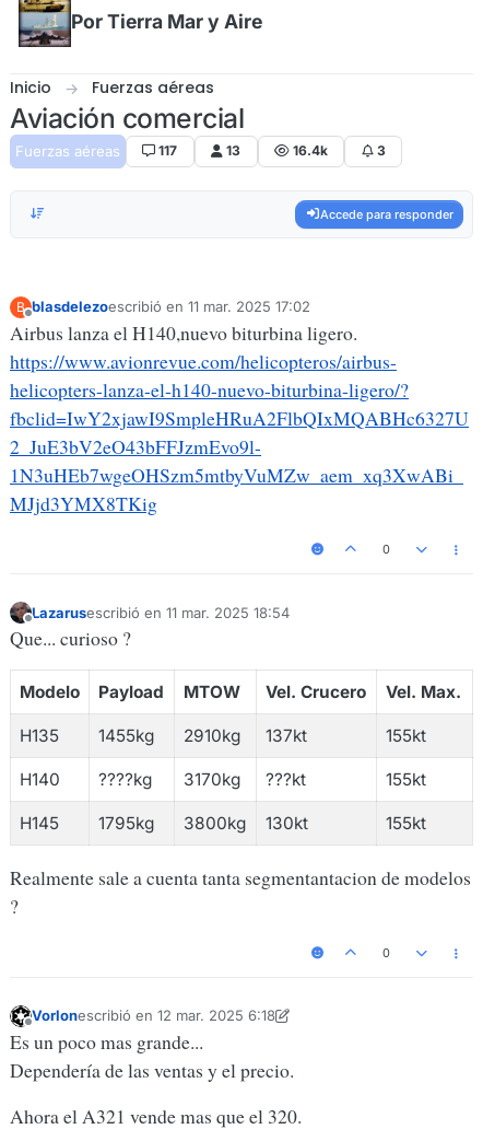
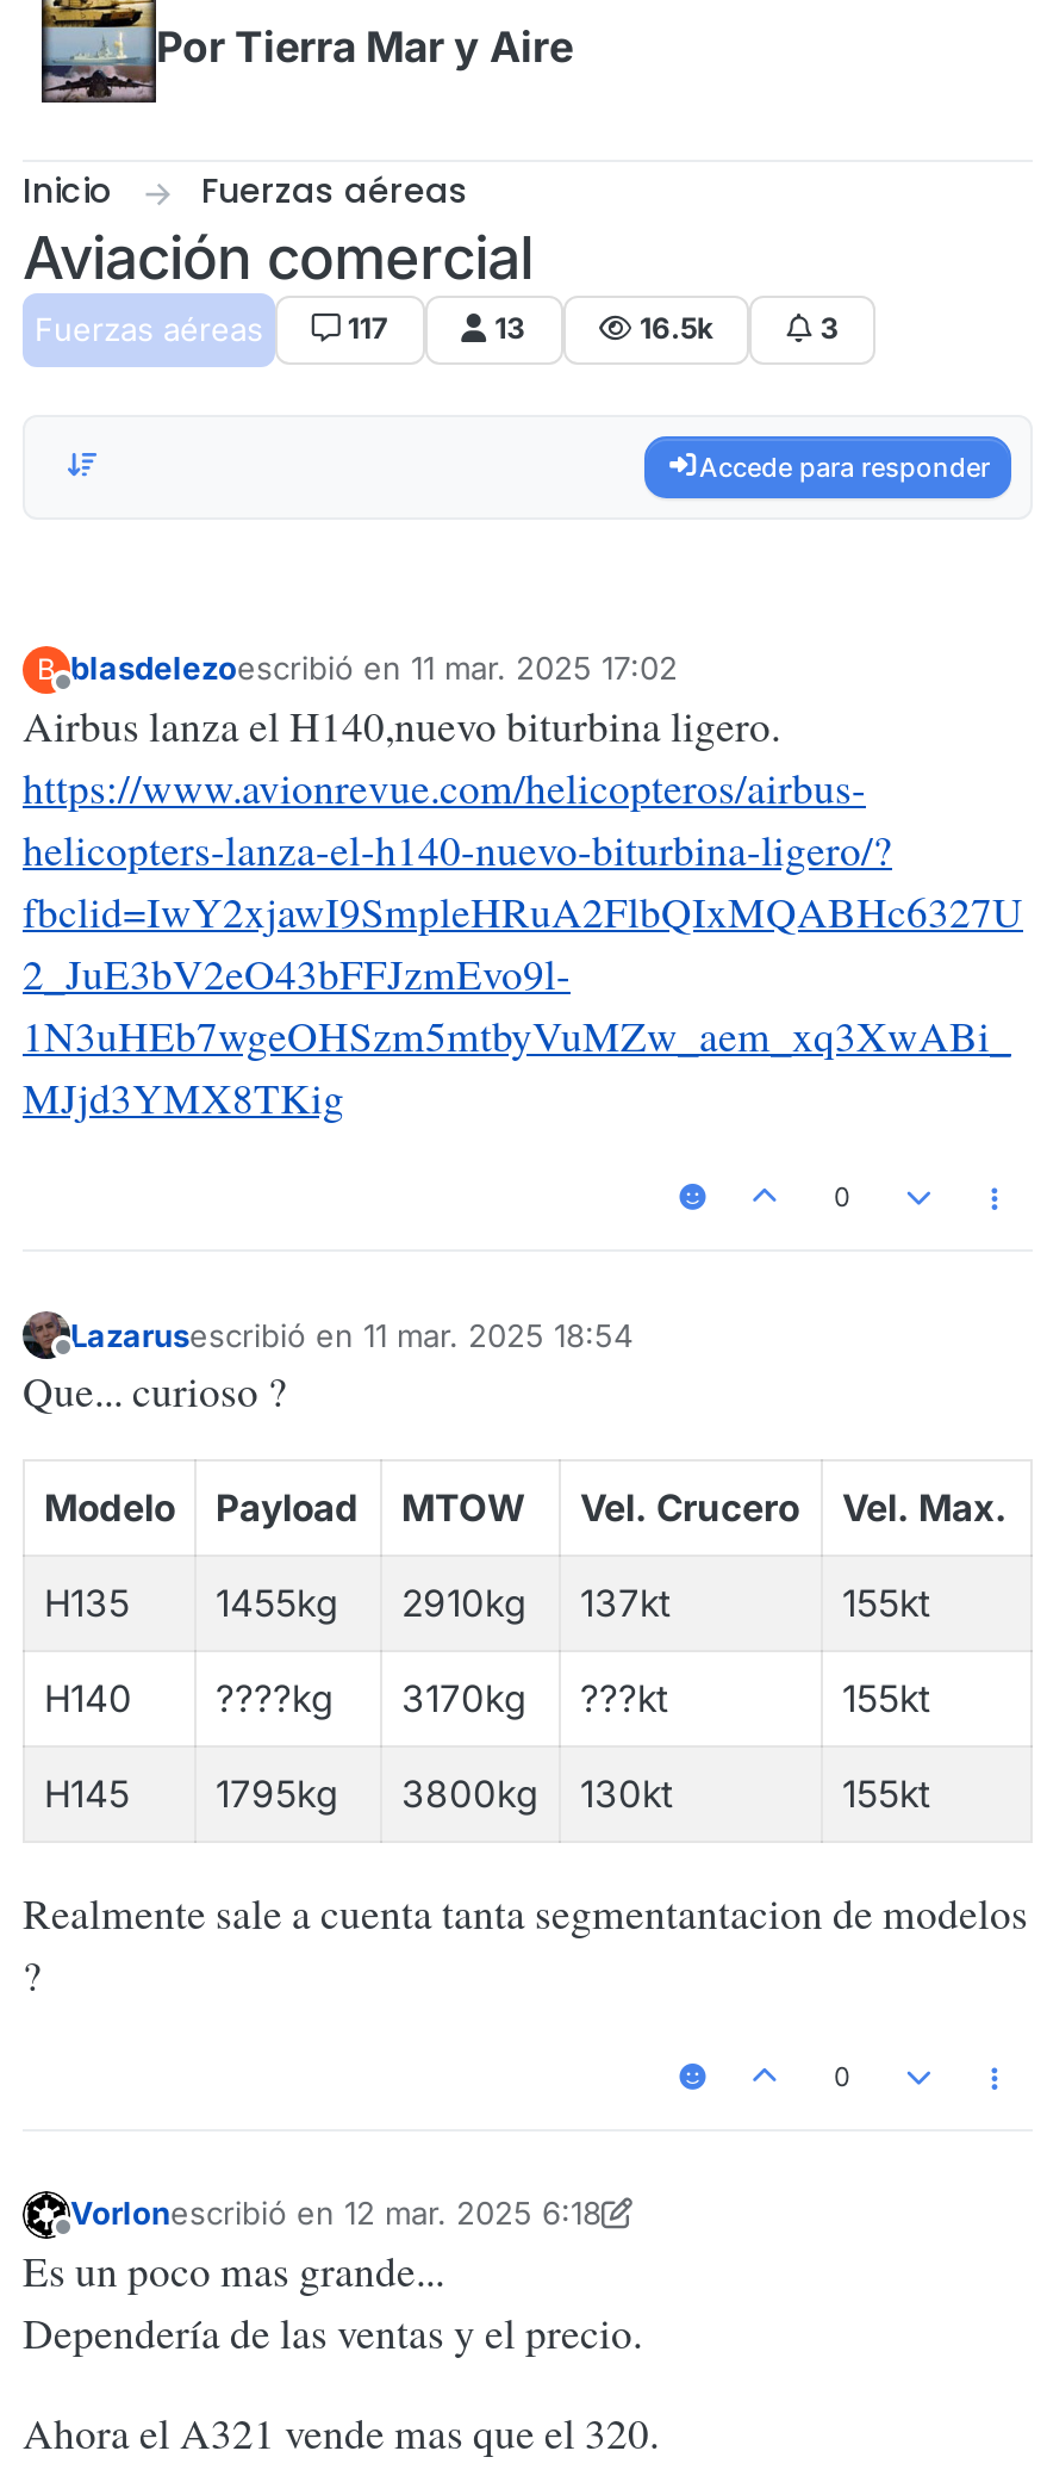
[293,143,328,159] 16.4k -> [640,311,713,347] 16.5k

